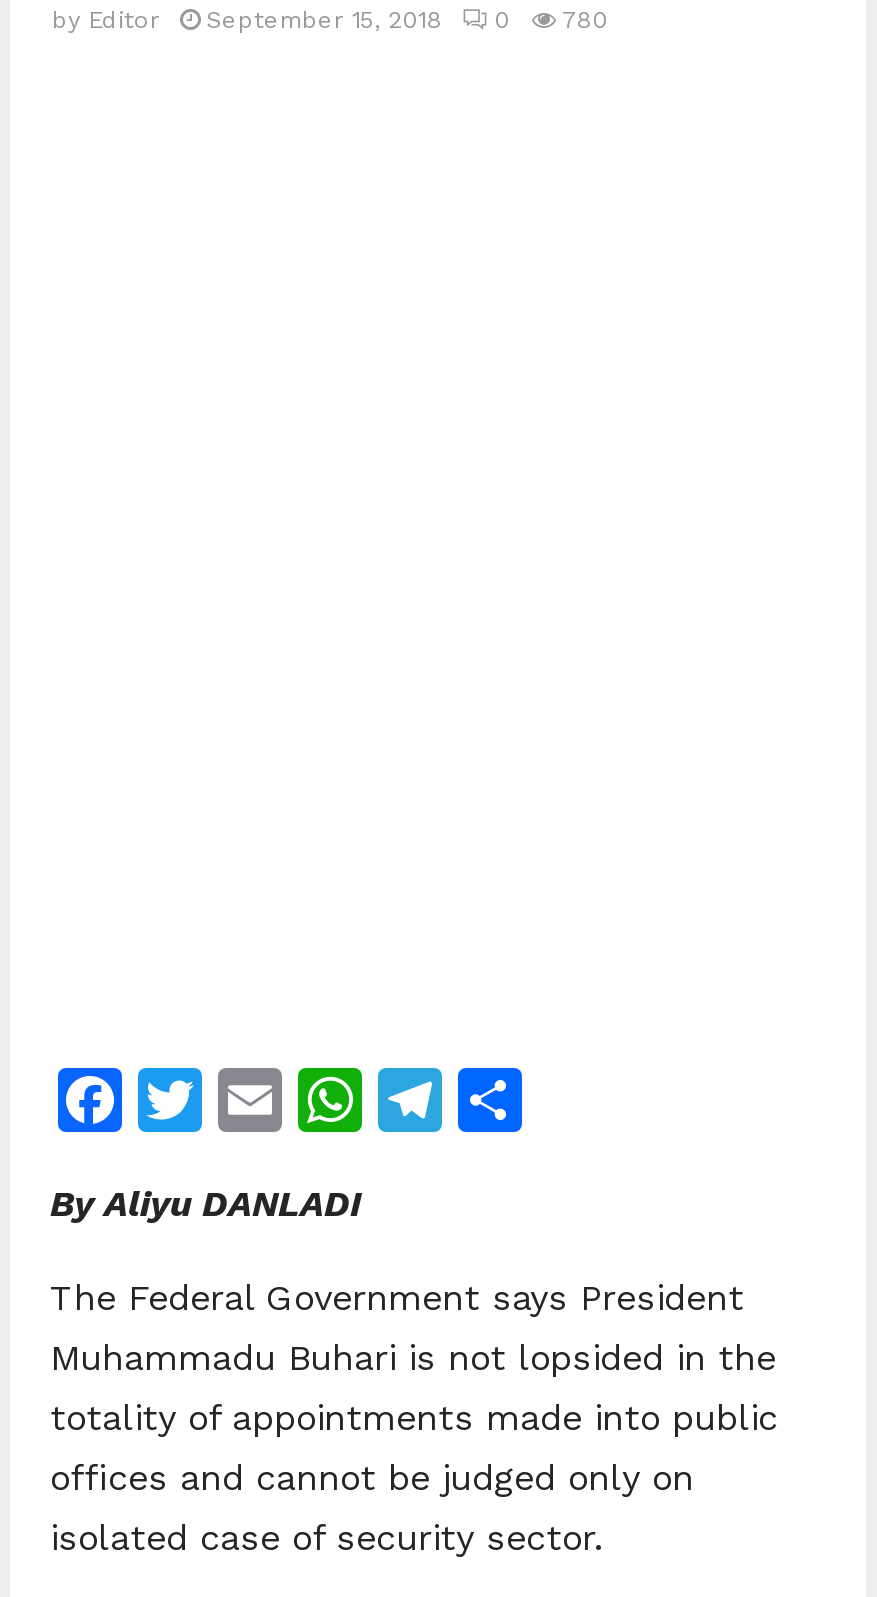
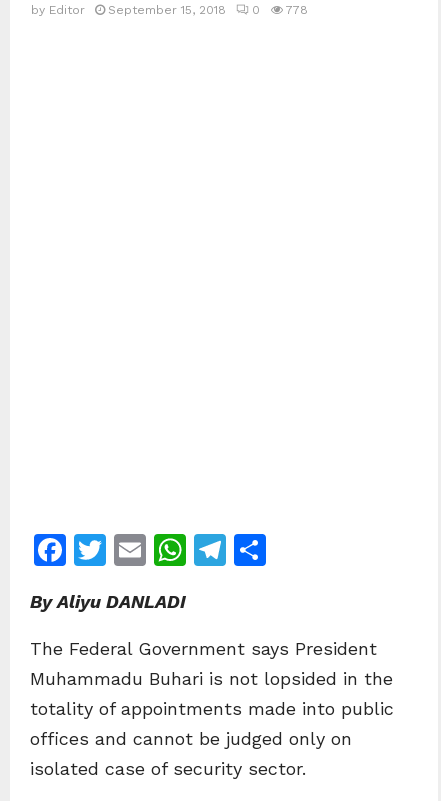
[562,6,608,34] 780 -> [286,3,308,17] 778

